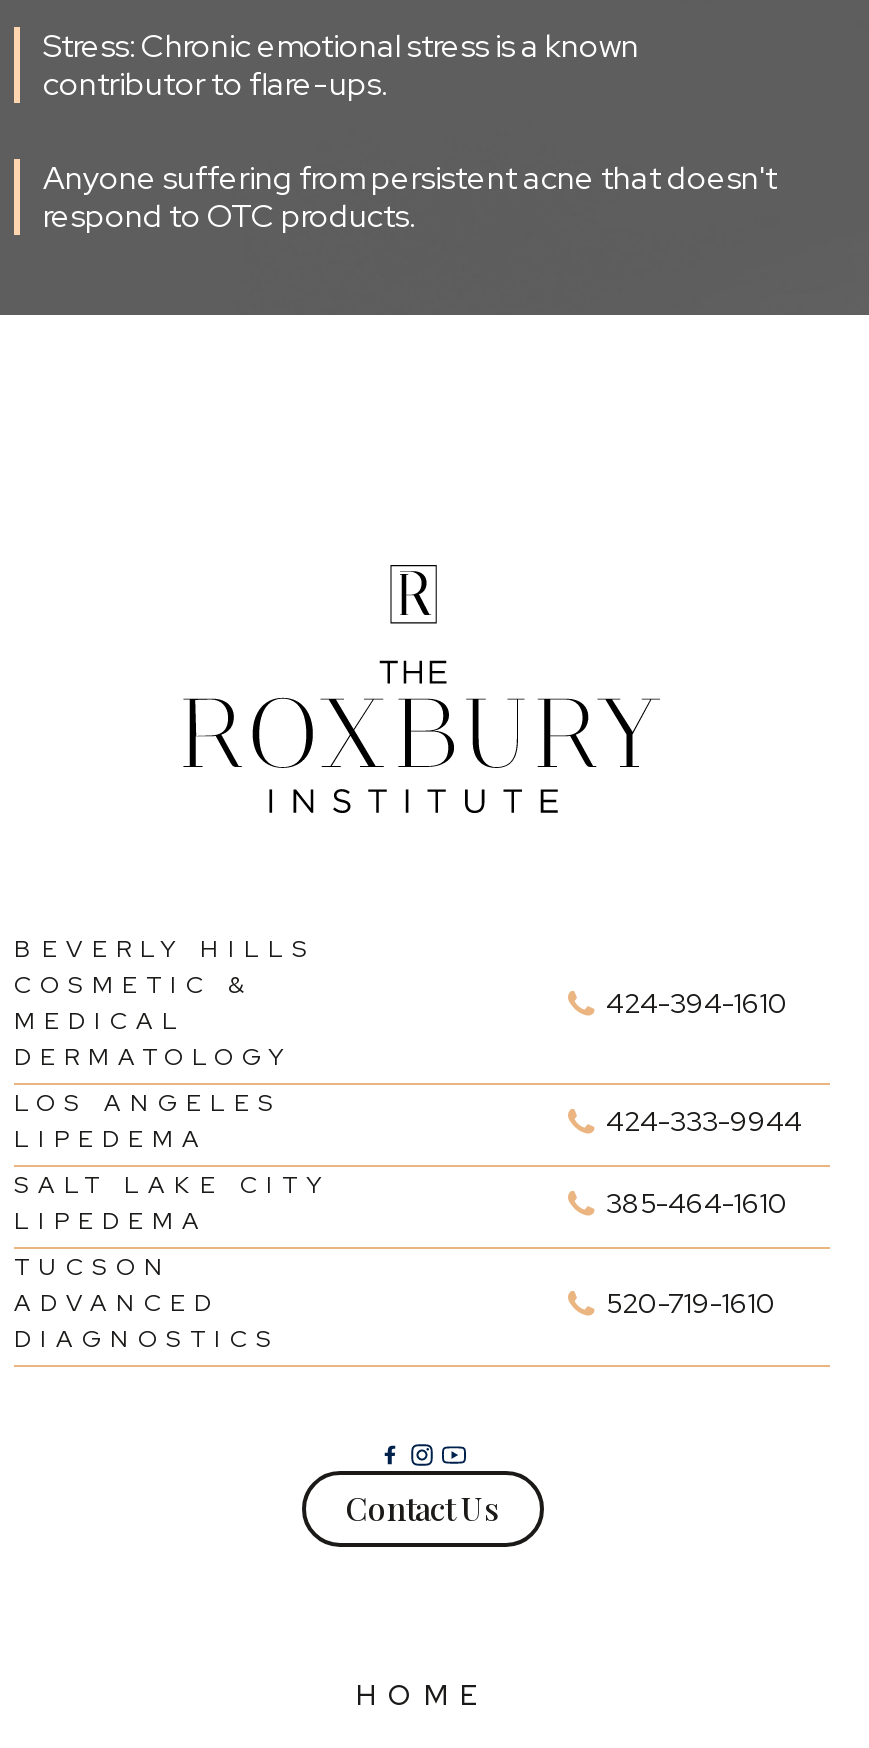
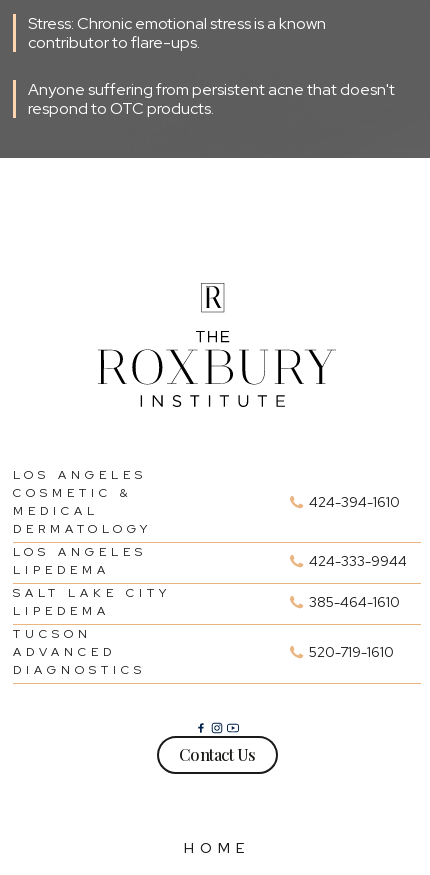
[14,934,316,966] BEVERLY HILLS -> [13,467,147,483] LOS ANGELES

